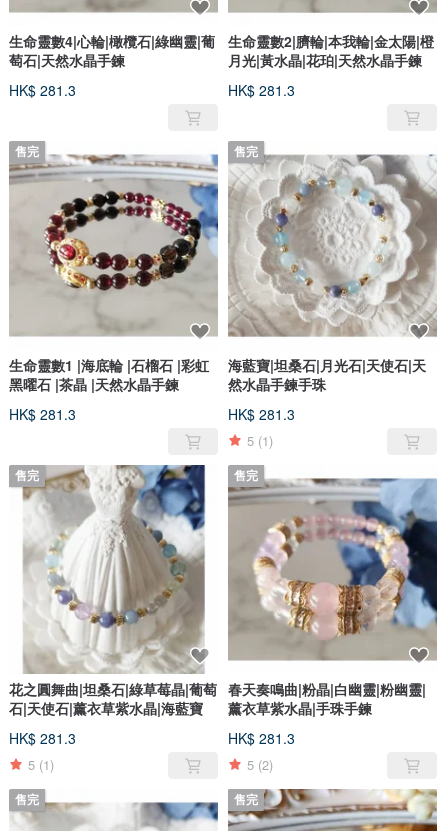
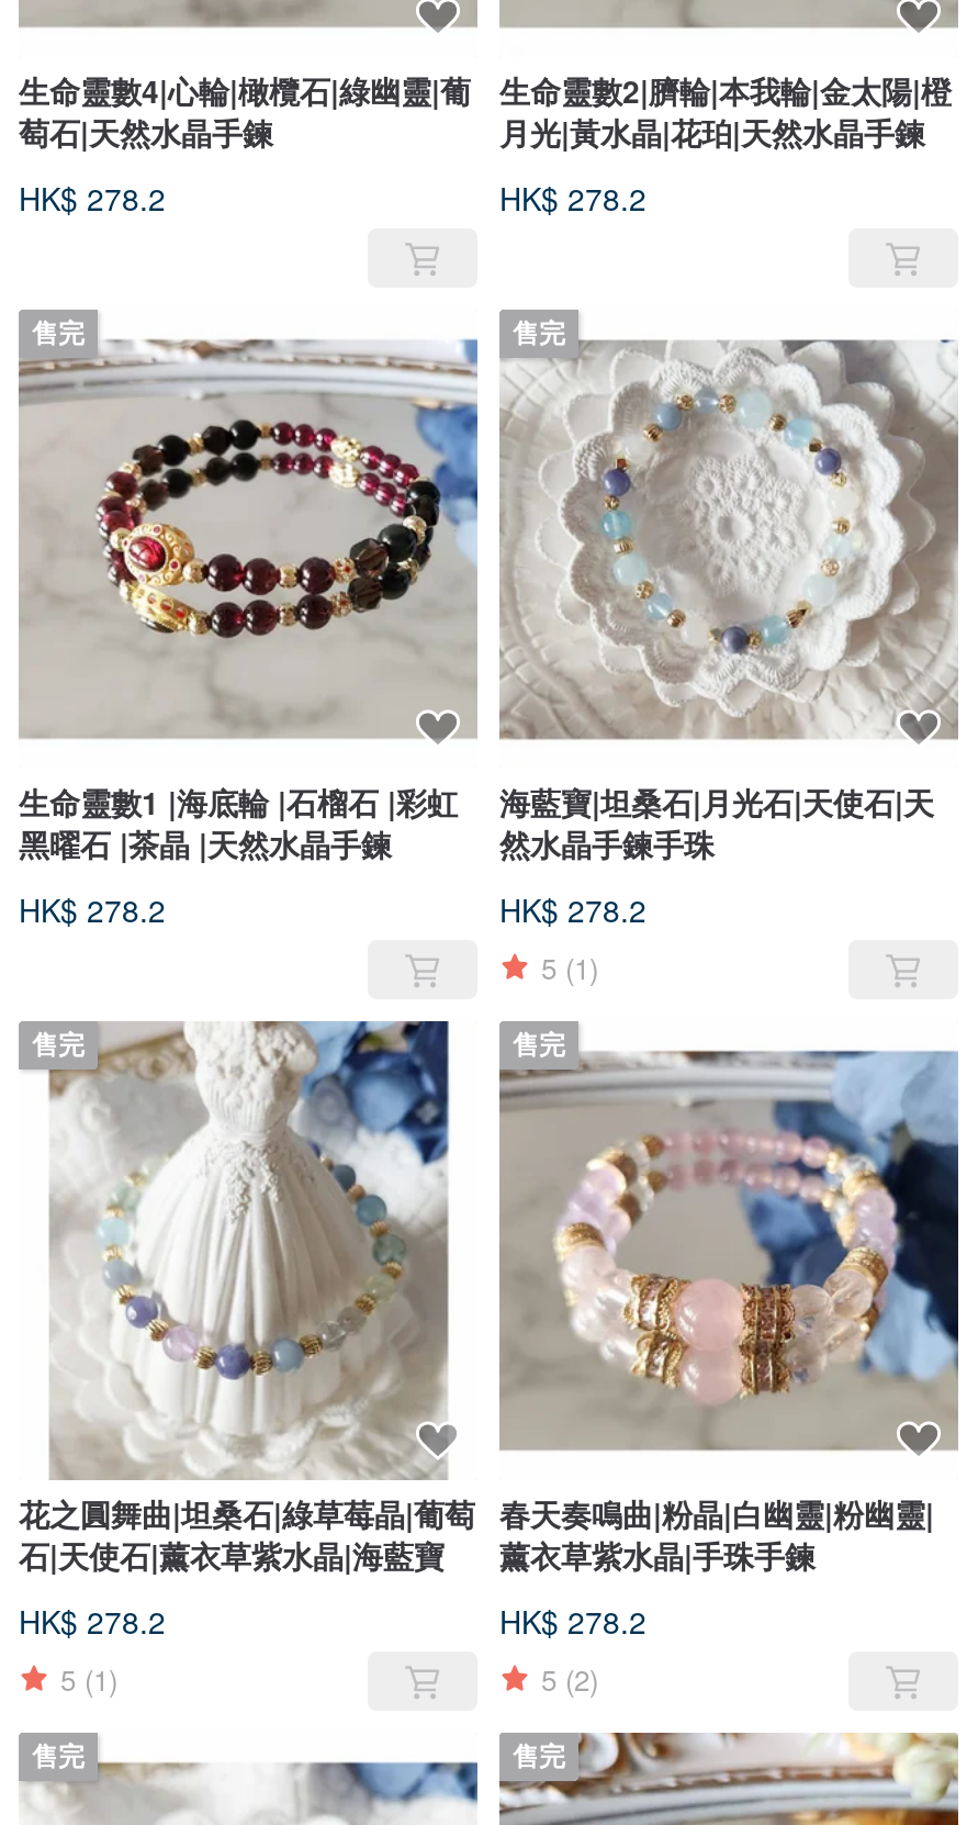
[9,80,76,100] HK$ 281.3 -> [19,175,166,219] HK$ 278.2
[228,80,295,100] HK$ 281.3 -> [499,175,646,219] HK$ 278.2
[9,404,76,424] HK$ 281.3 -> [19,886,166,930] HK$ 278.2
[228,404,295,424] HK$ 281.3 -> [499,886,646,930] HK$ 278.2
[9,728,76,748] HK$ 281.3 -> [19,1598,166,1642] HK$ 278.2
[228,728,295,748] HK$ 281.3 -> [499,1598,646,1642] HK$ 278.2

